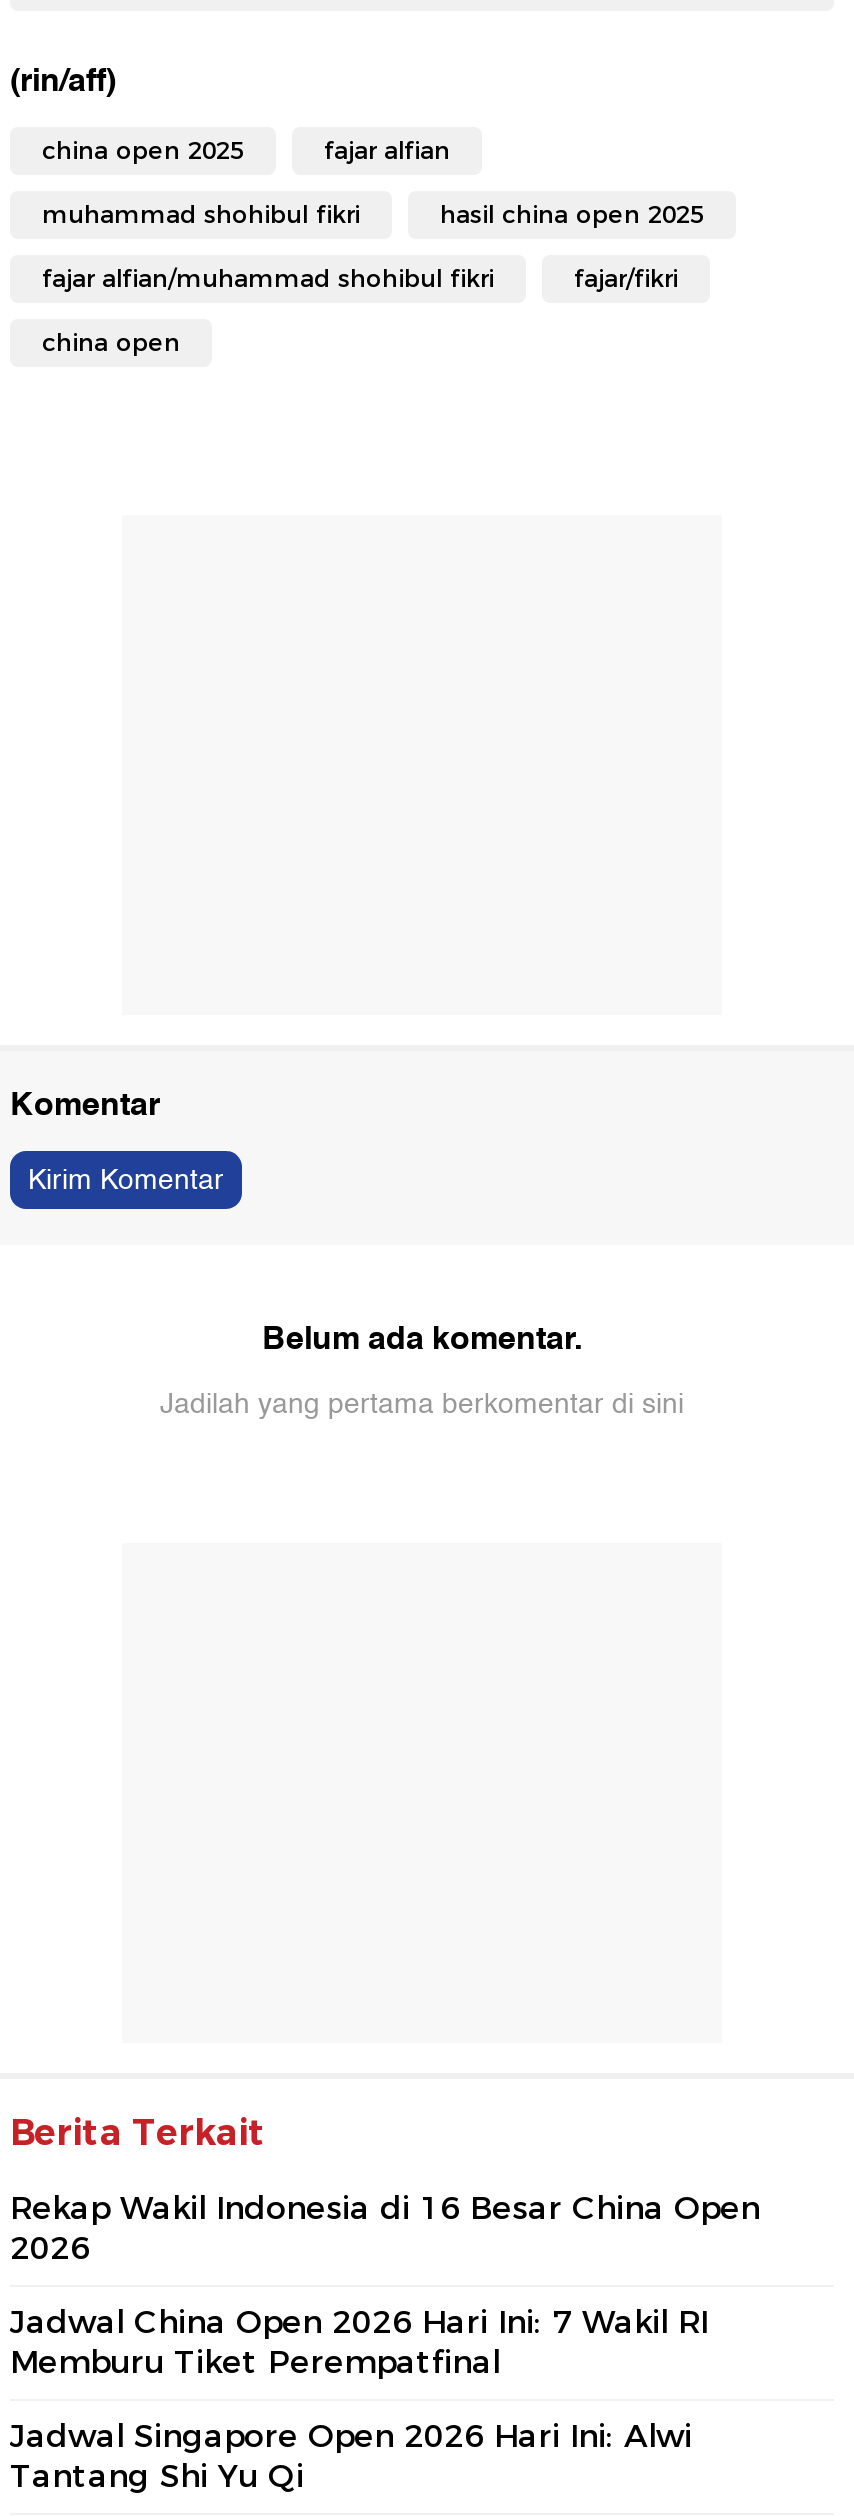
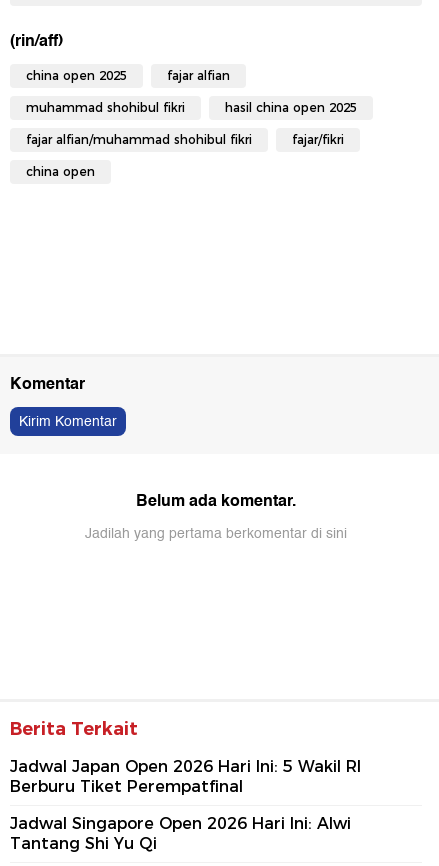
[10,2189,760,2381] Rekap Wakil Indonesia di 16 Besar China Open | 2026 | Jadwal China Open 2026 Hari Ini: 7 Wakil RI | Memburu Tiket Perempatfinal -> [10,757,361,796] Jadwal Japan Open 2026 Hari Ini: 5 Wakil RI | Berburu Tiket Perempatfinal

